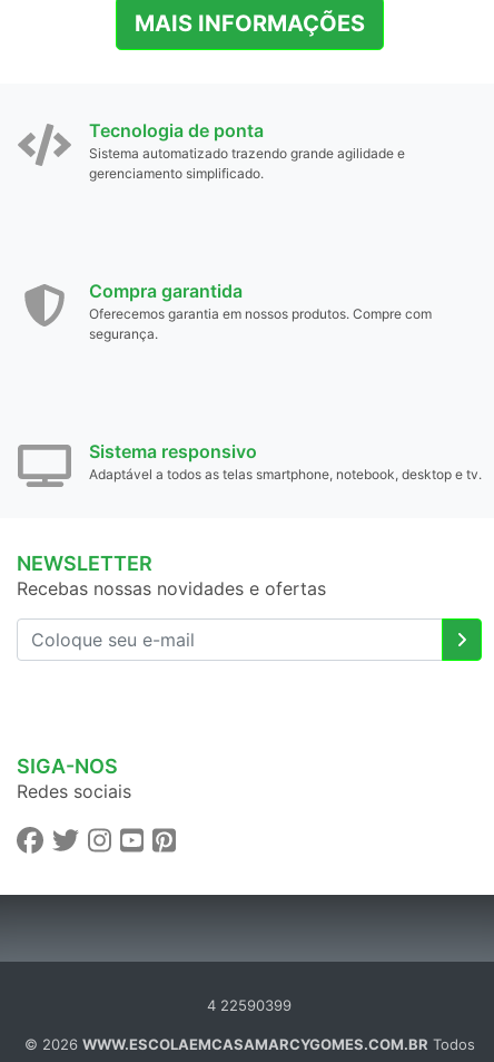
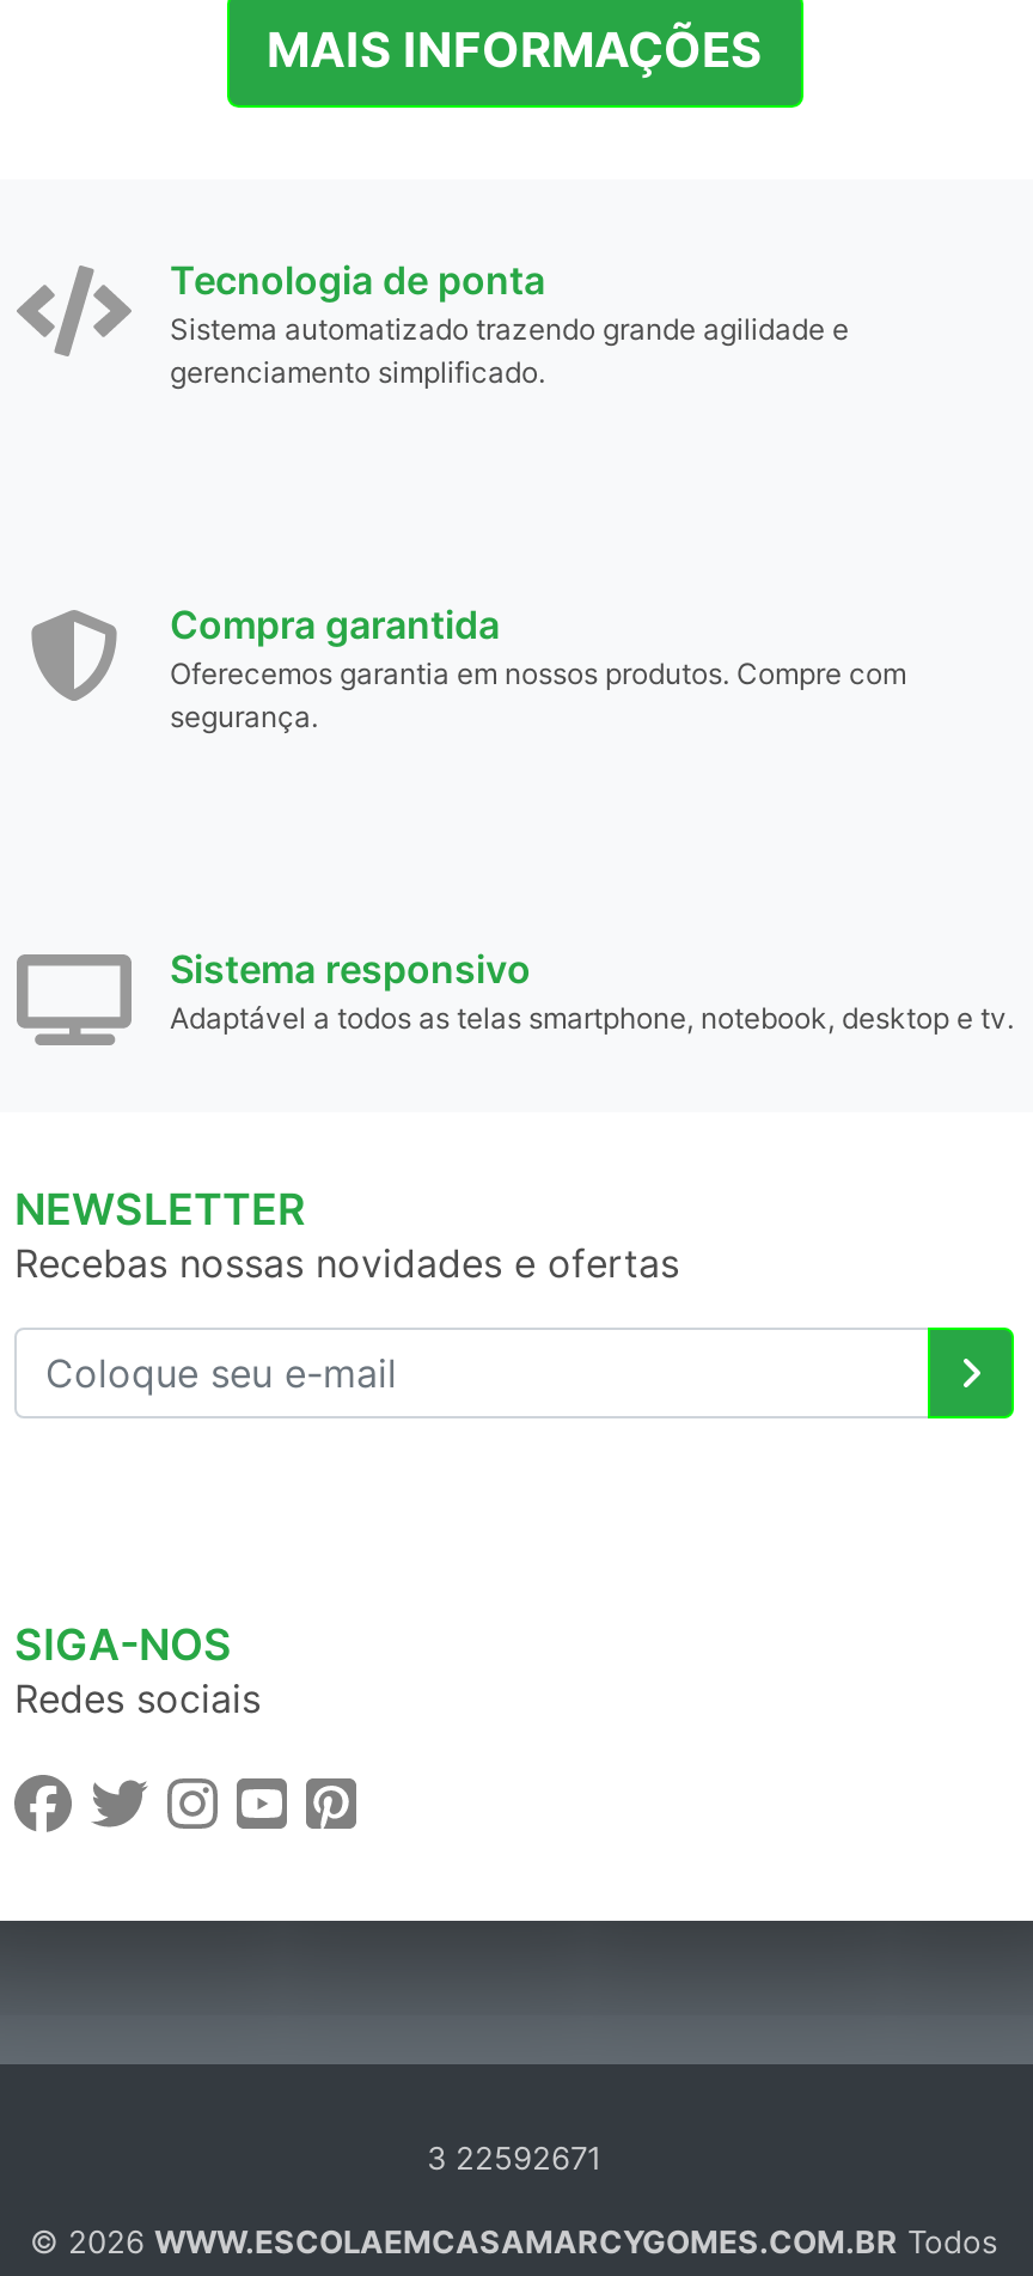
[207,996,292,1014] 4 22590399 -> [427,2138,601,2176] 3 22592671

